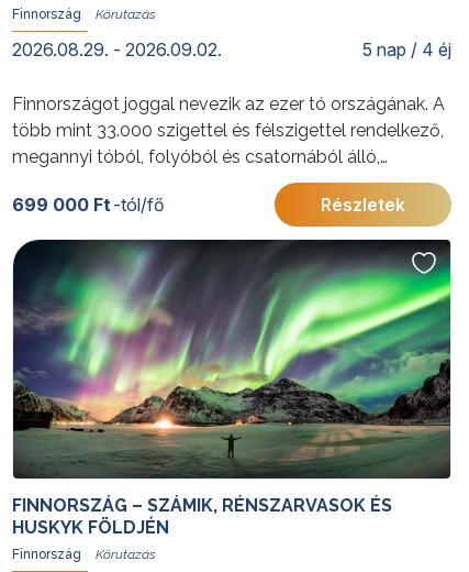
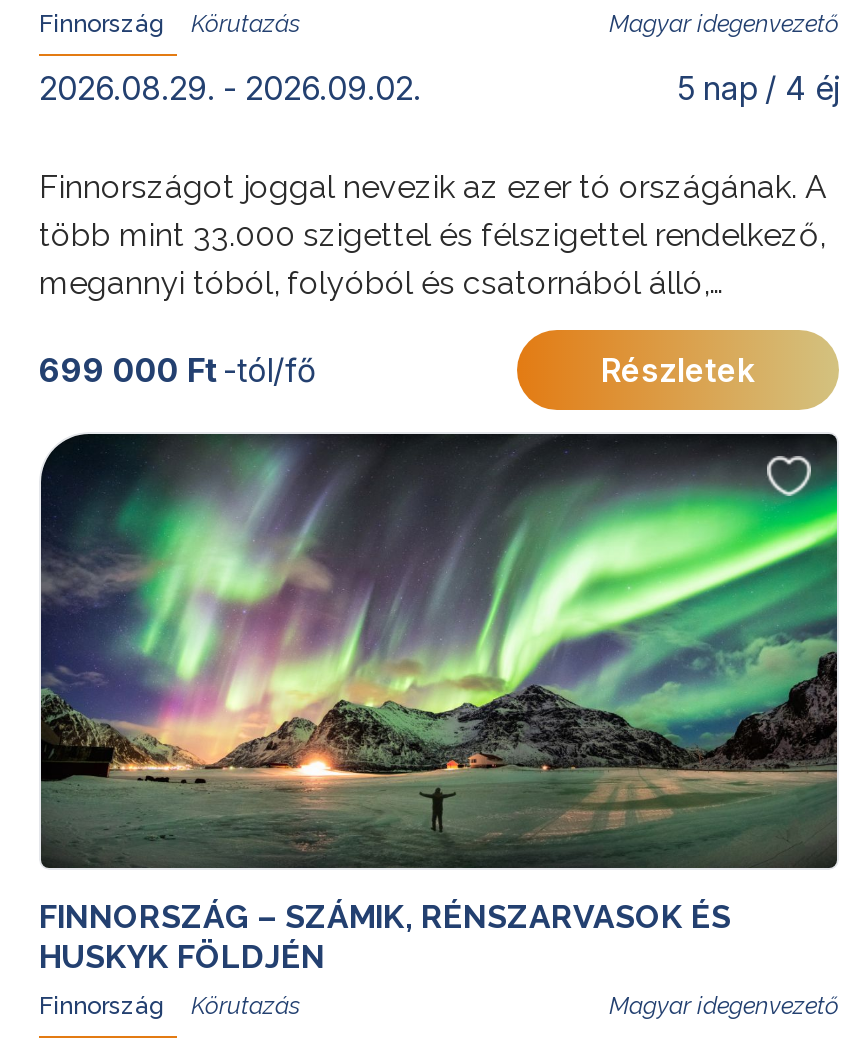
none -> [609,9,839,37] Magyar idegenvezető
none -> [609,991,839,1019] Magyar idegenvezető

